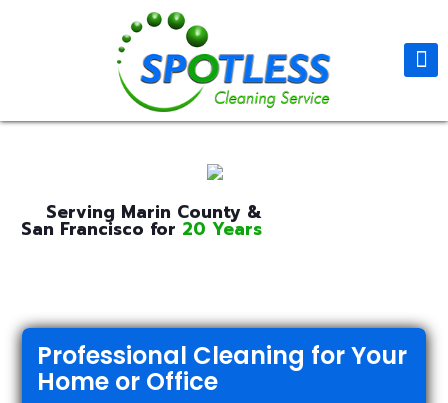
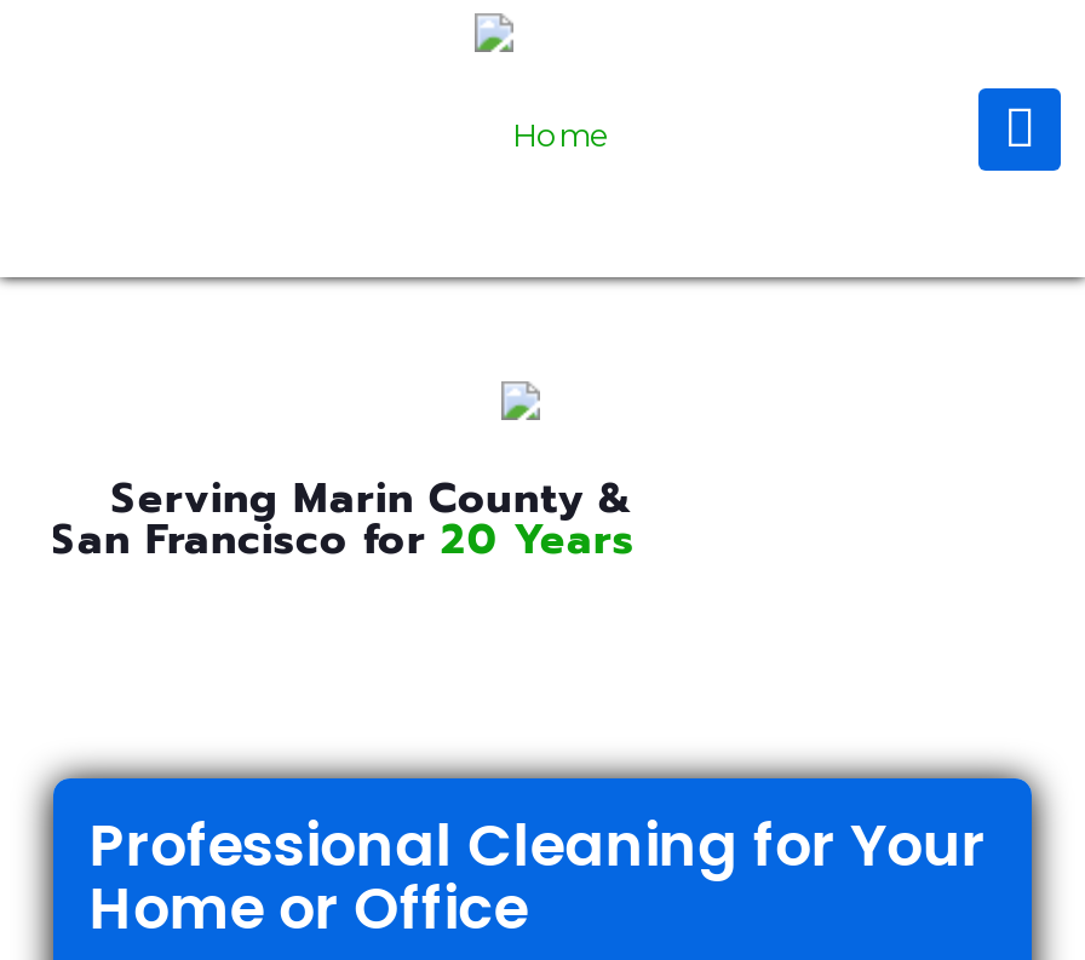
[116,11,331,113] [image] -> none

